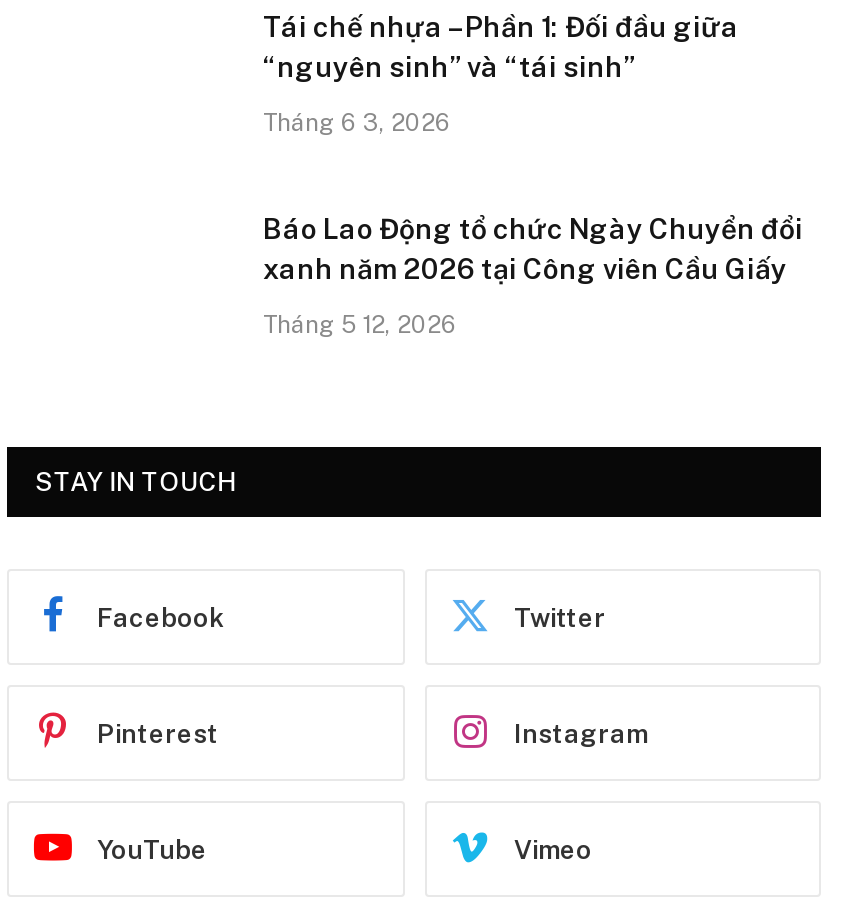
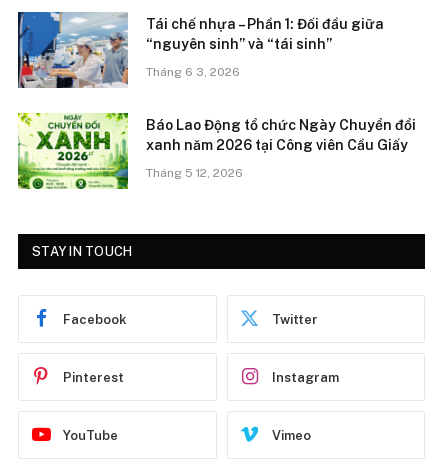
none -> [17,11,129,89] [image]
none -> [17,112,129,190] [image]

